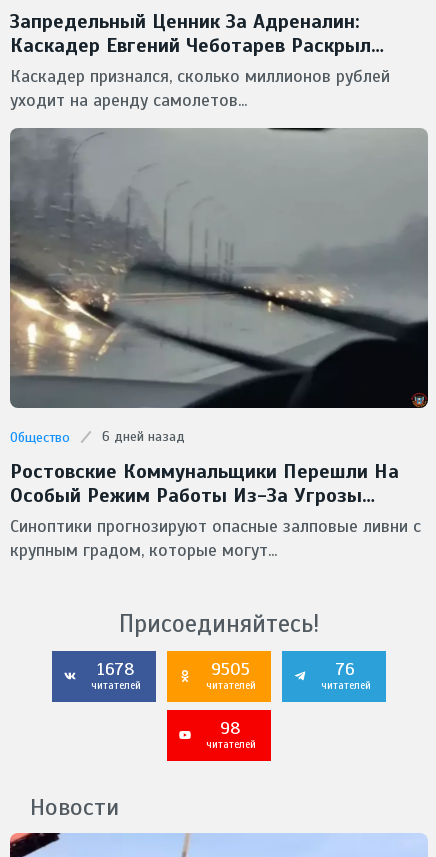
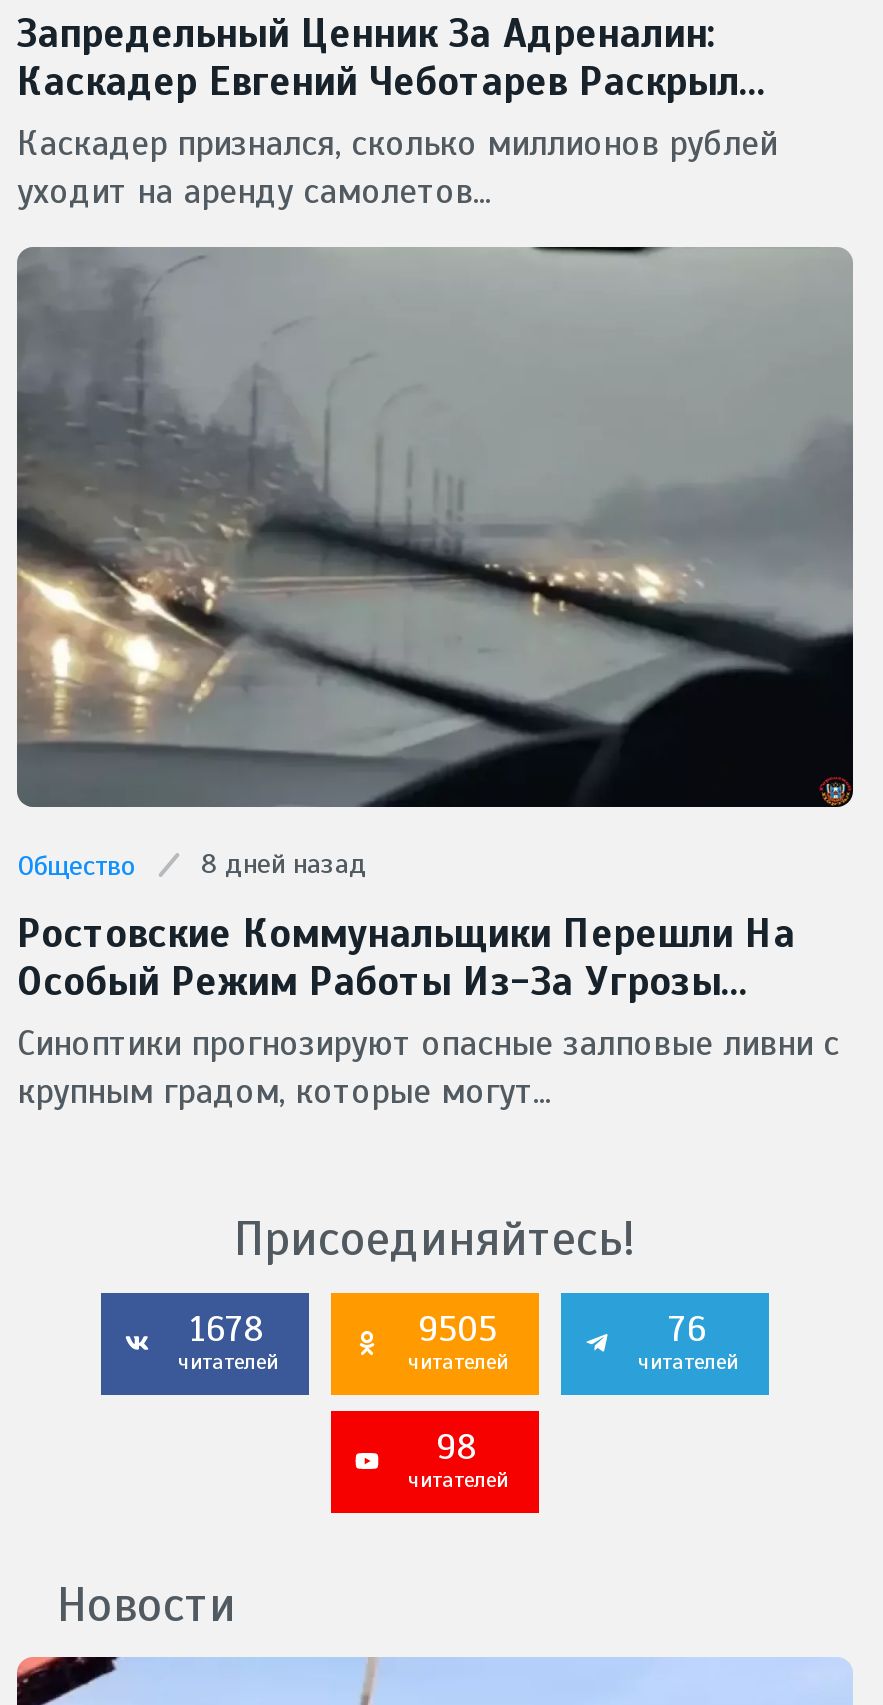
[10,428,185,446] Общество 6 дней назад -> [17,847,367,883] Общество 8 дней назад

